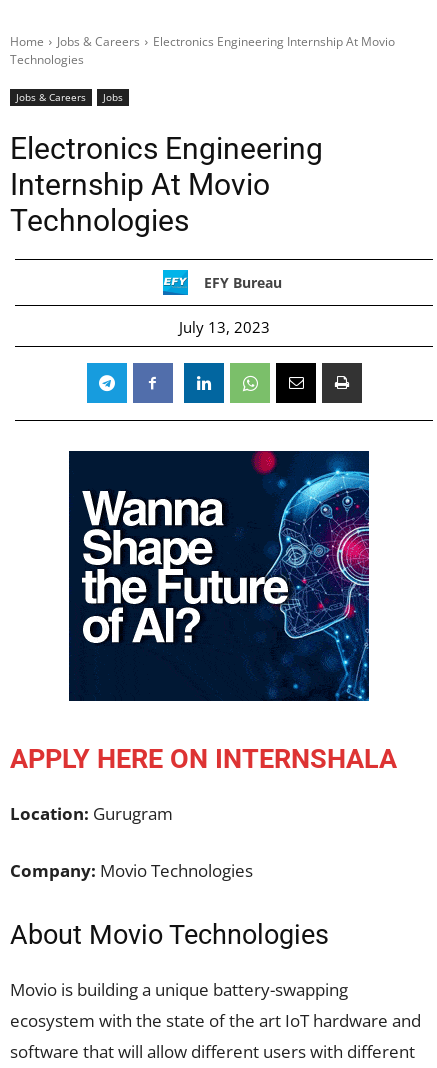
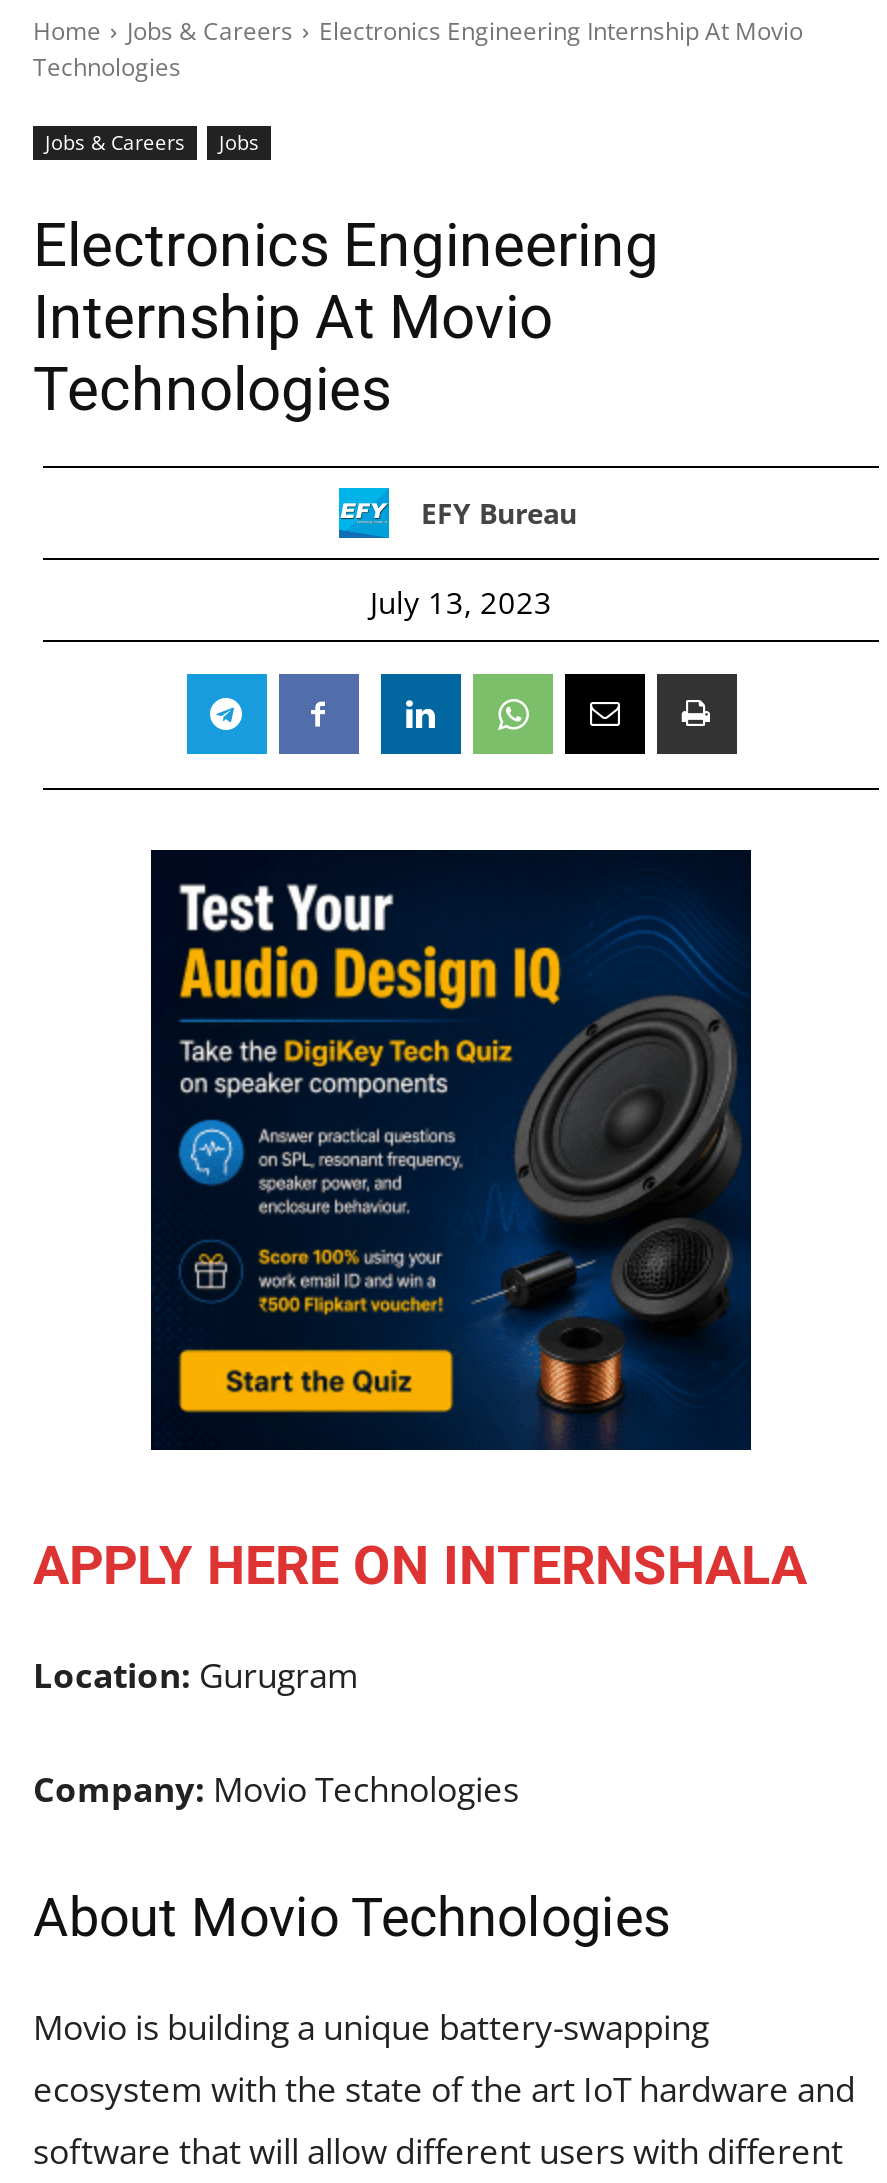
[81,450,370,701] [image] -> [177,848,753,1450] [image]

